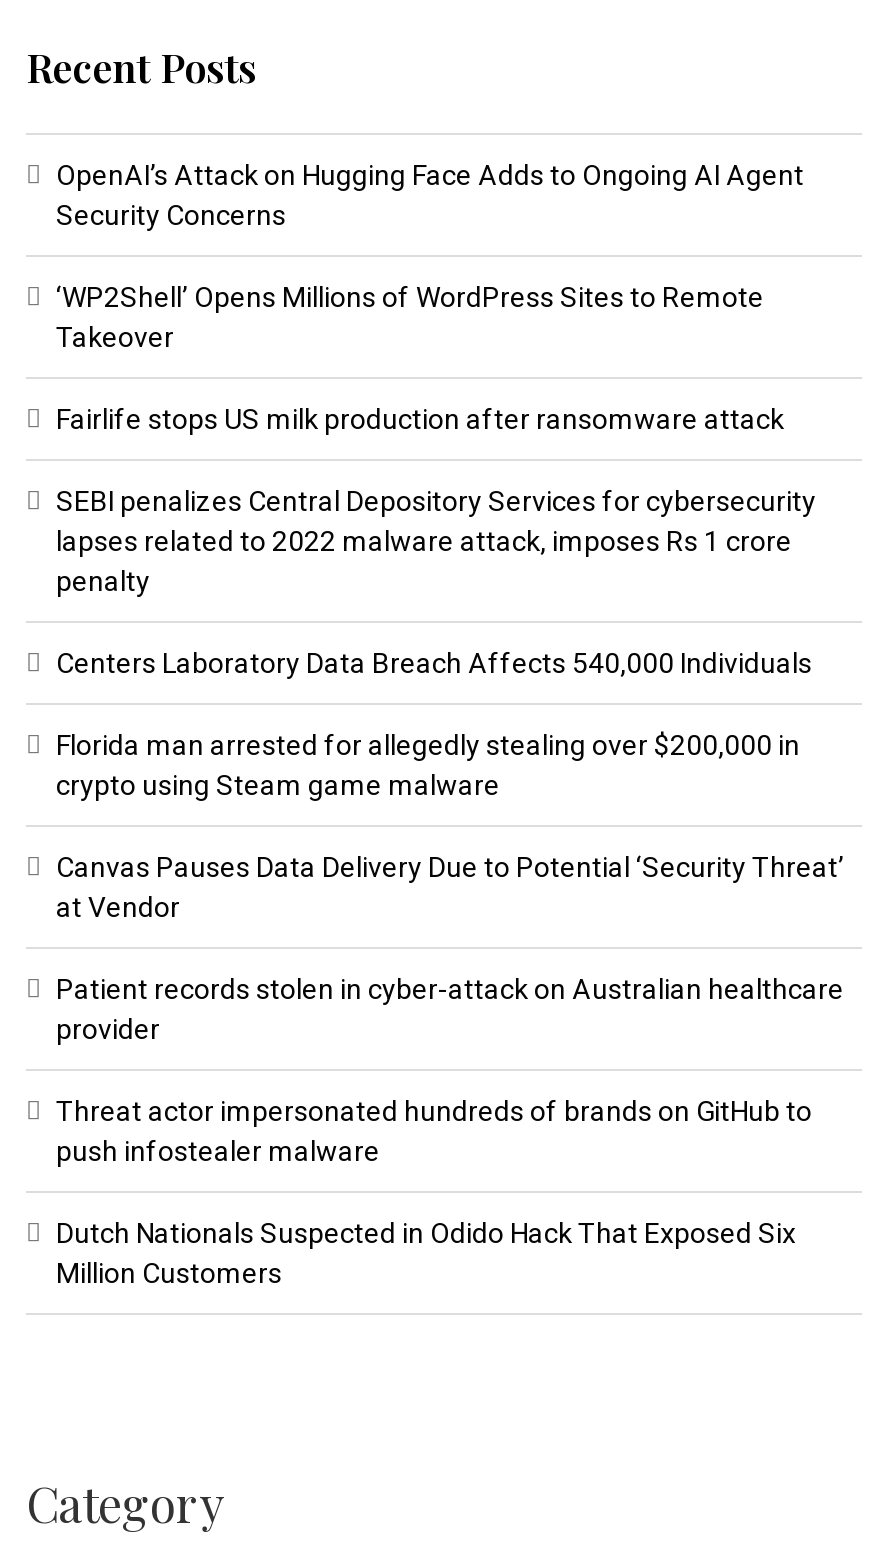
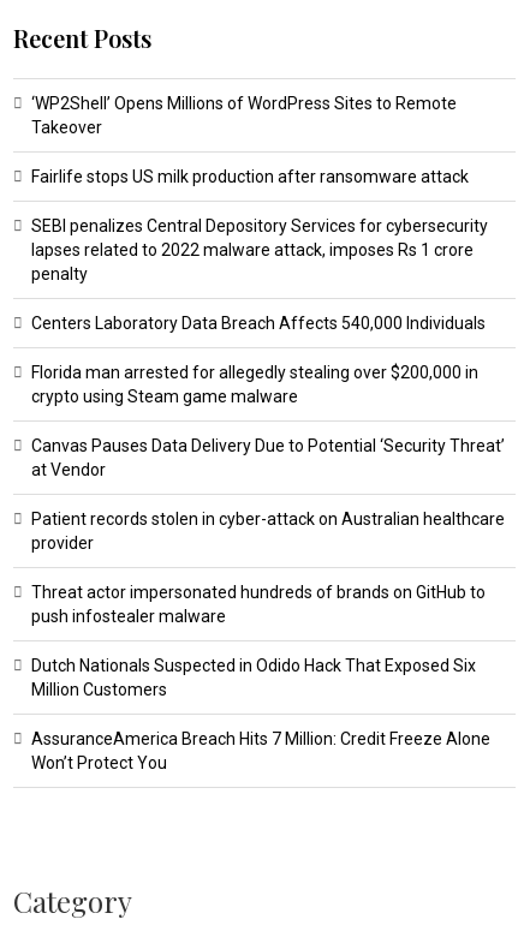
[56,159,804,231] OpenAI’s Attack on Hugging Face Adds to Ongoing AI Agent | Security Concerns -> none
moved [56,281,844,1289] -> [31,94,505,699]: ‘WP2Shell’ Opens Millions of WordPress Sites to Remote | Takeover | Fairlife stops US milk production after ransomware attack | ... | Dutch Nationals Suspected in Odido Hack That Exposed Six | Million Customers
none -> [31,729,490,773] AssuranceAmerica Breach Hits 7 Million: Credit Freeze Alone | Won’t Protect You

